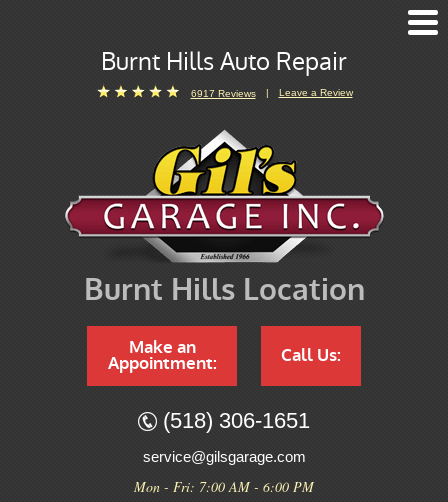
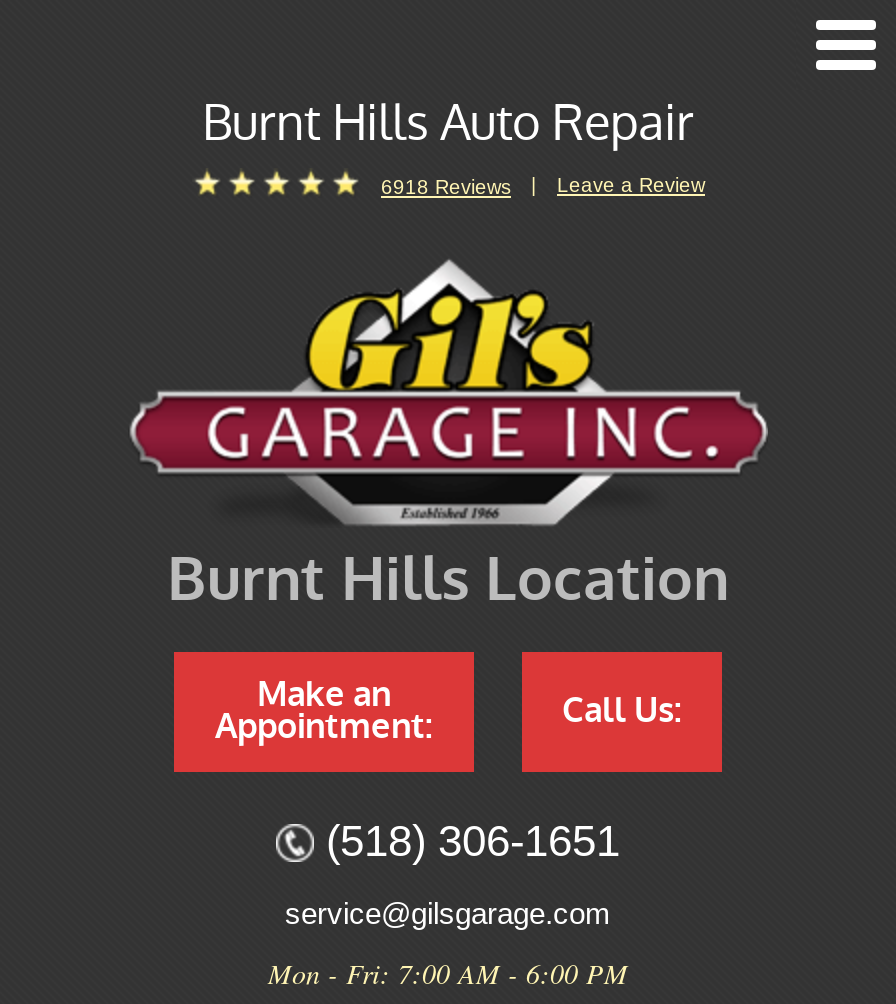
[190,87,255,98] 6917 Reviews -> [381,175,511,197] 6918 Reviews

